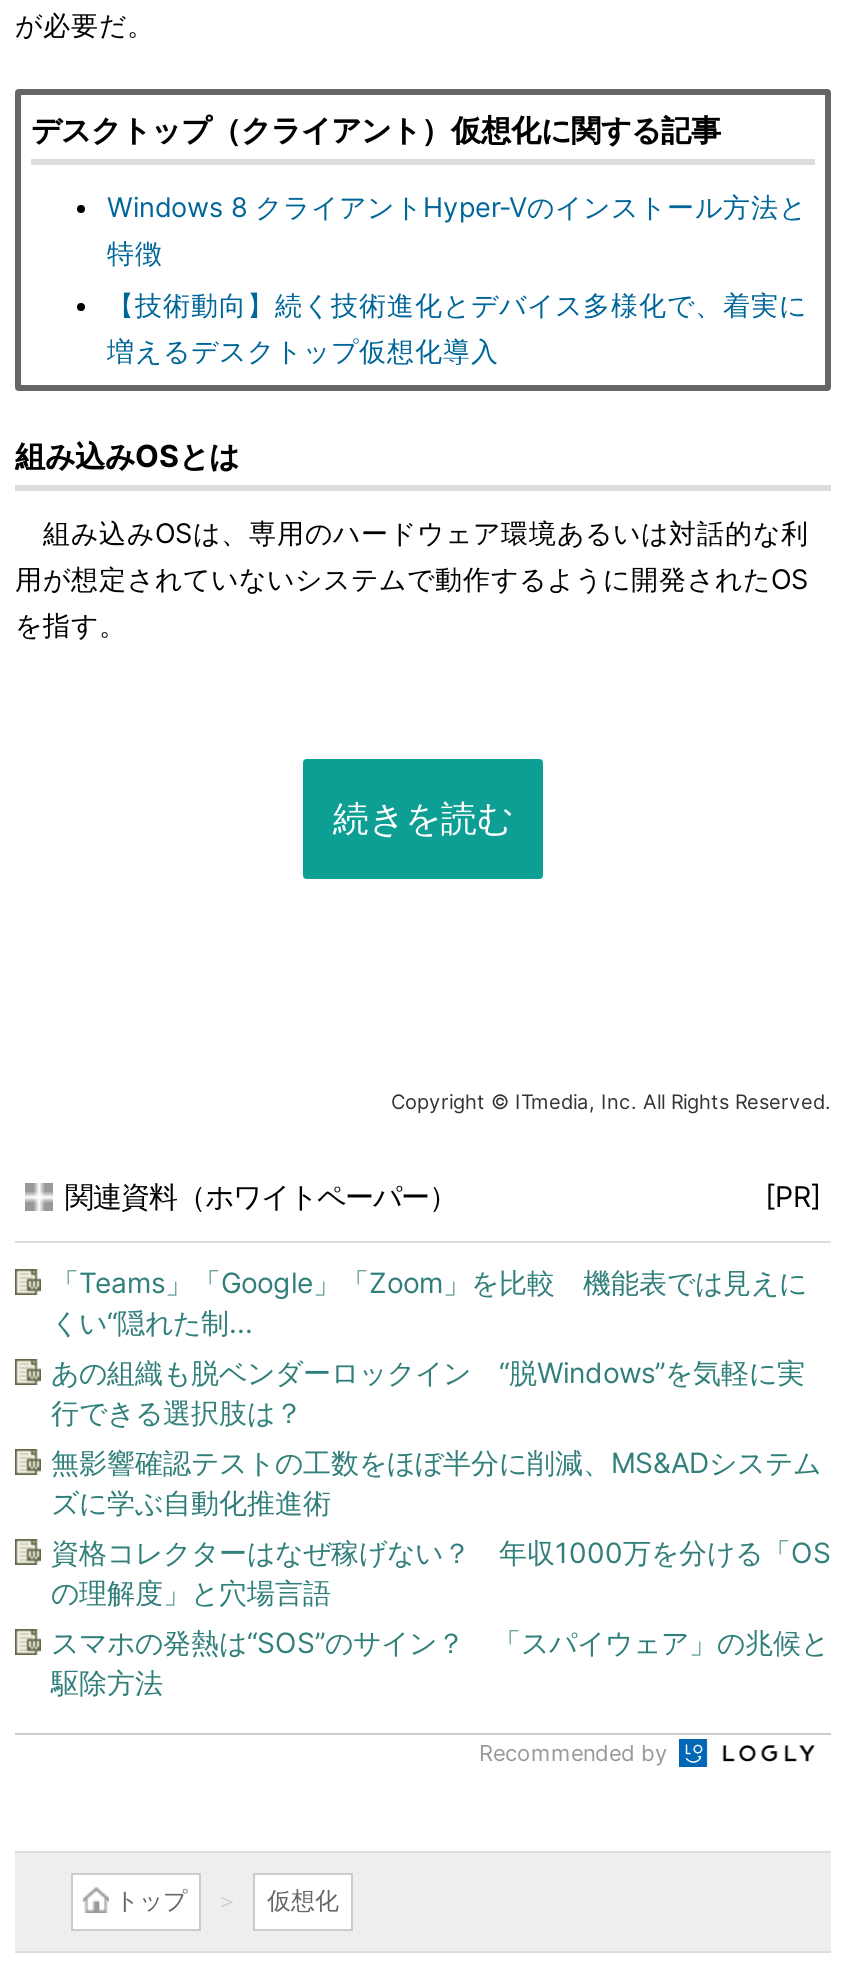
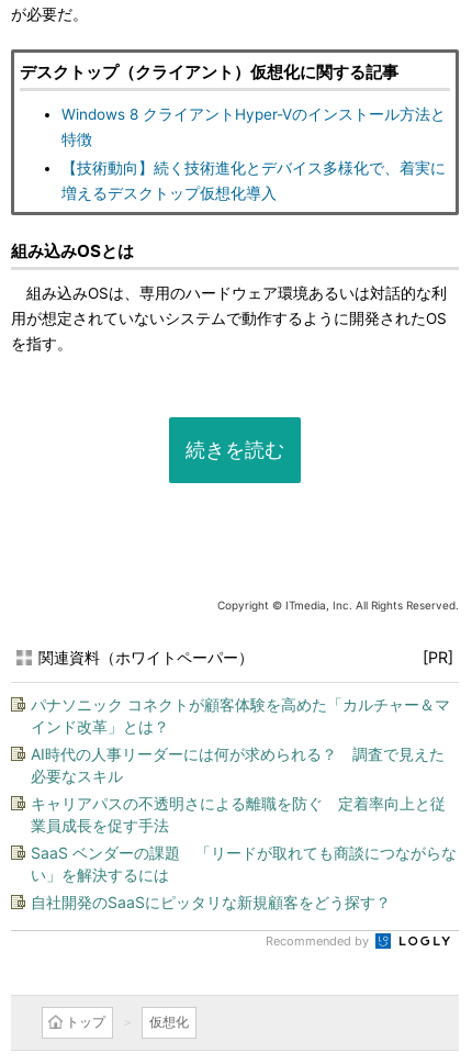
[51,1265,807,1339] 「Teams」「Google」「Zoom」を比較 機能表では見えに | くい“隠れた制... -> [31,695,450,736] パナソニック コネクトが顧客体験を高めた「カルチャー＆マ | インド改革」とは？
[51,1355,805,1429] あの組織も脱ベンダーロックイン “脱Windows”を気軽に実 | 行できる選択肢は？ -> [31,744,445,785] AI時代の人事リーダーには何が求められる？ 調査で見えた | 必要なスキル
[51,1445,821,1519] 無影響確認テストの工数をほぼ半分に削減、MS&ADシステム | ズに学ぶ自動化推進術 -> [31,794,446,835] キャリアパスの不透明さによる離職を防ぐ 定着率向上と従 | 業員成長を促す手法
[51,1535,831,1609] 資格コレクターはなぜ稼げない？ 年収1000万を分ける「OS | の理解度」と穴場言語 -> [31,843,457,884] SaaS ベンダーの課題 「リードが取れても商談につながらな | い」を解決するには
[51,1625,829,1699] スマホの発熱は“SOS”のサイン？ 「スパイウェア」の兆候と | 駆除方法 -> [31,893,391,911] 自社開発のSaaSにピッタリな新規顧客をどう探す？

